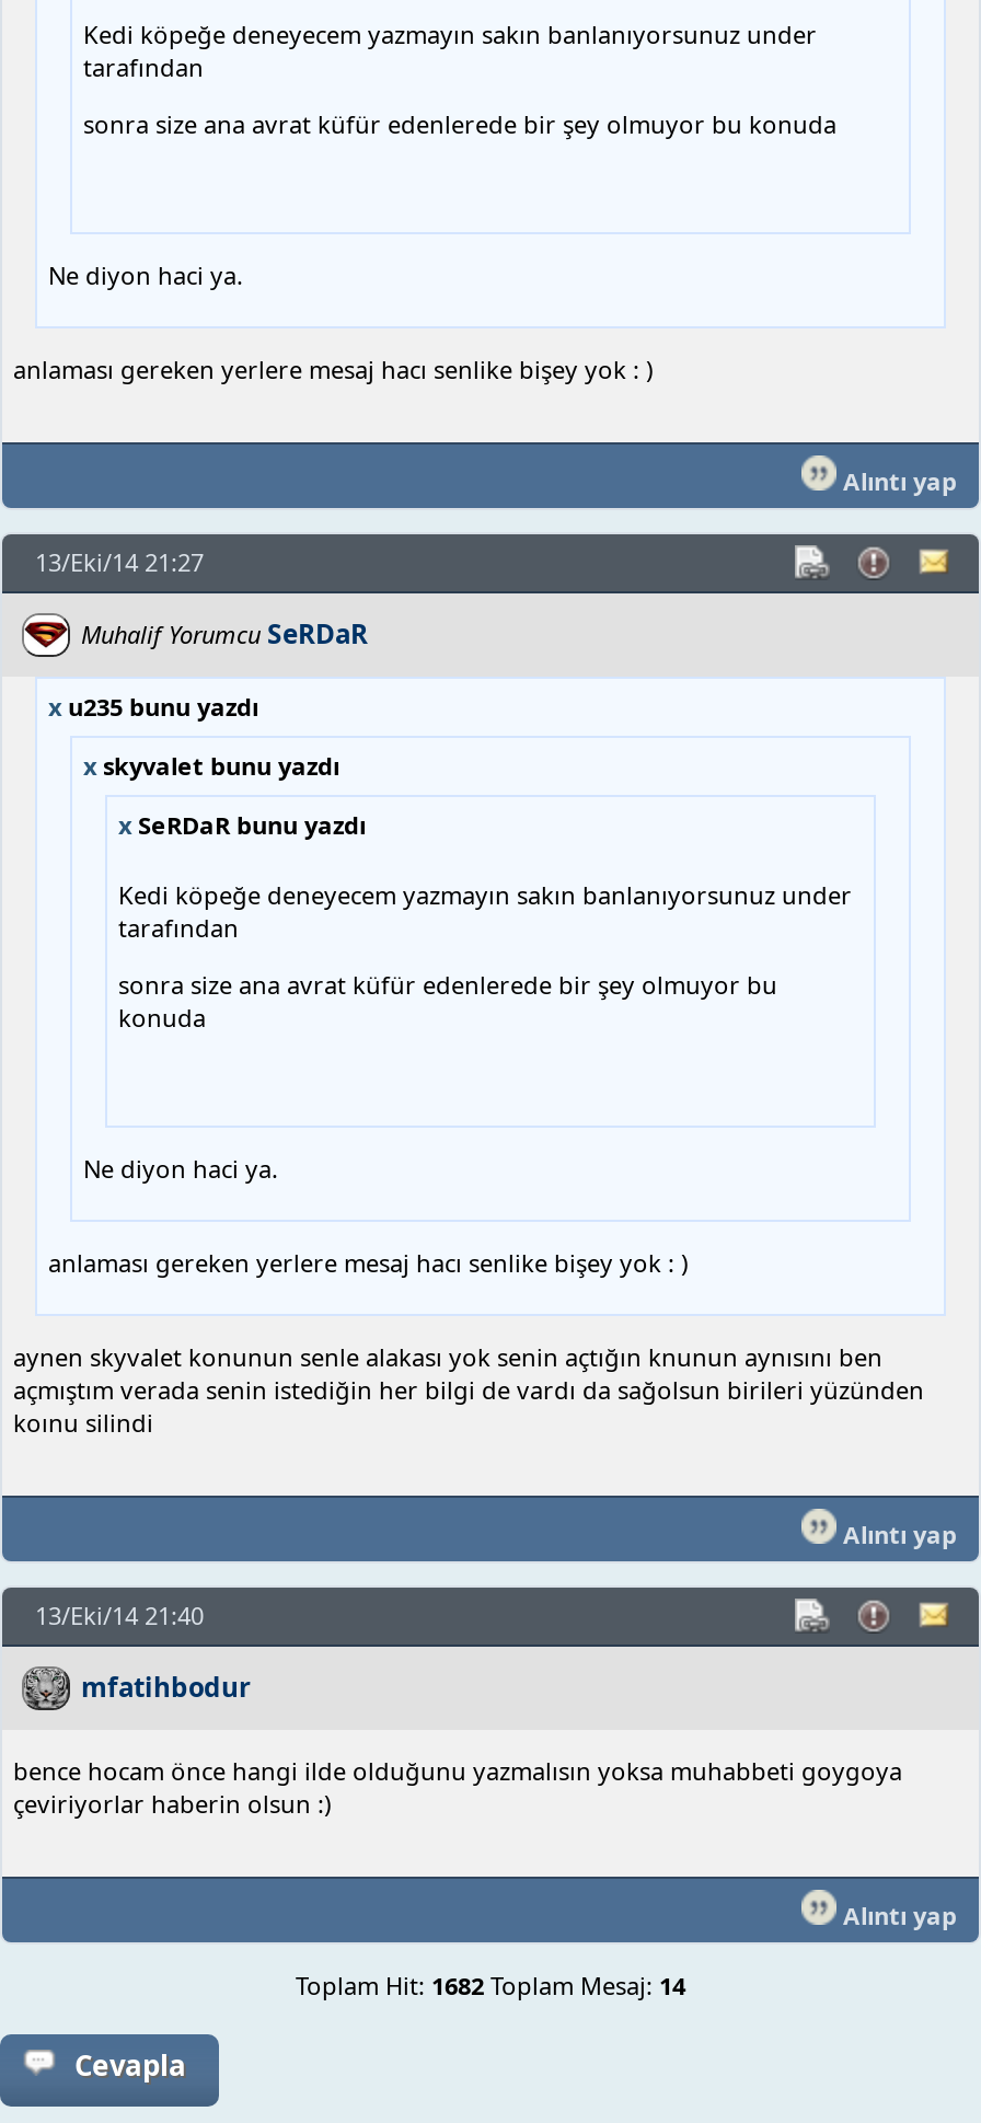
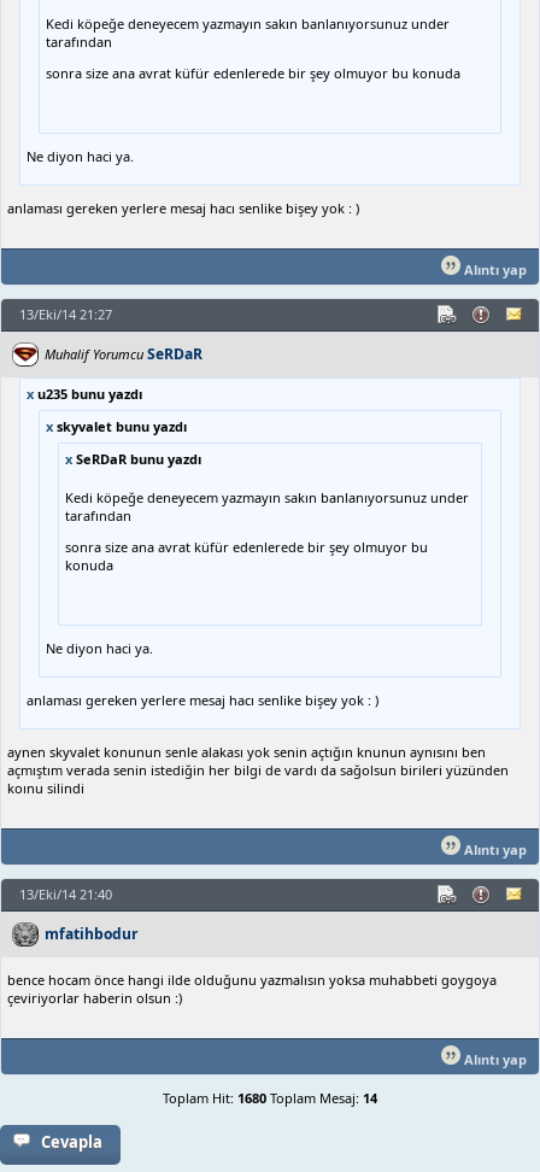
[296,1969,685,2002] Toplam Hit: 1682 Toplam Mesaj: 14 -> [163,1089,377,1107] Toplam Hit: 1680 Toplam Mesaj: 14

